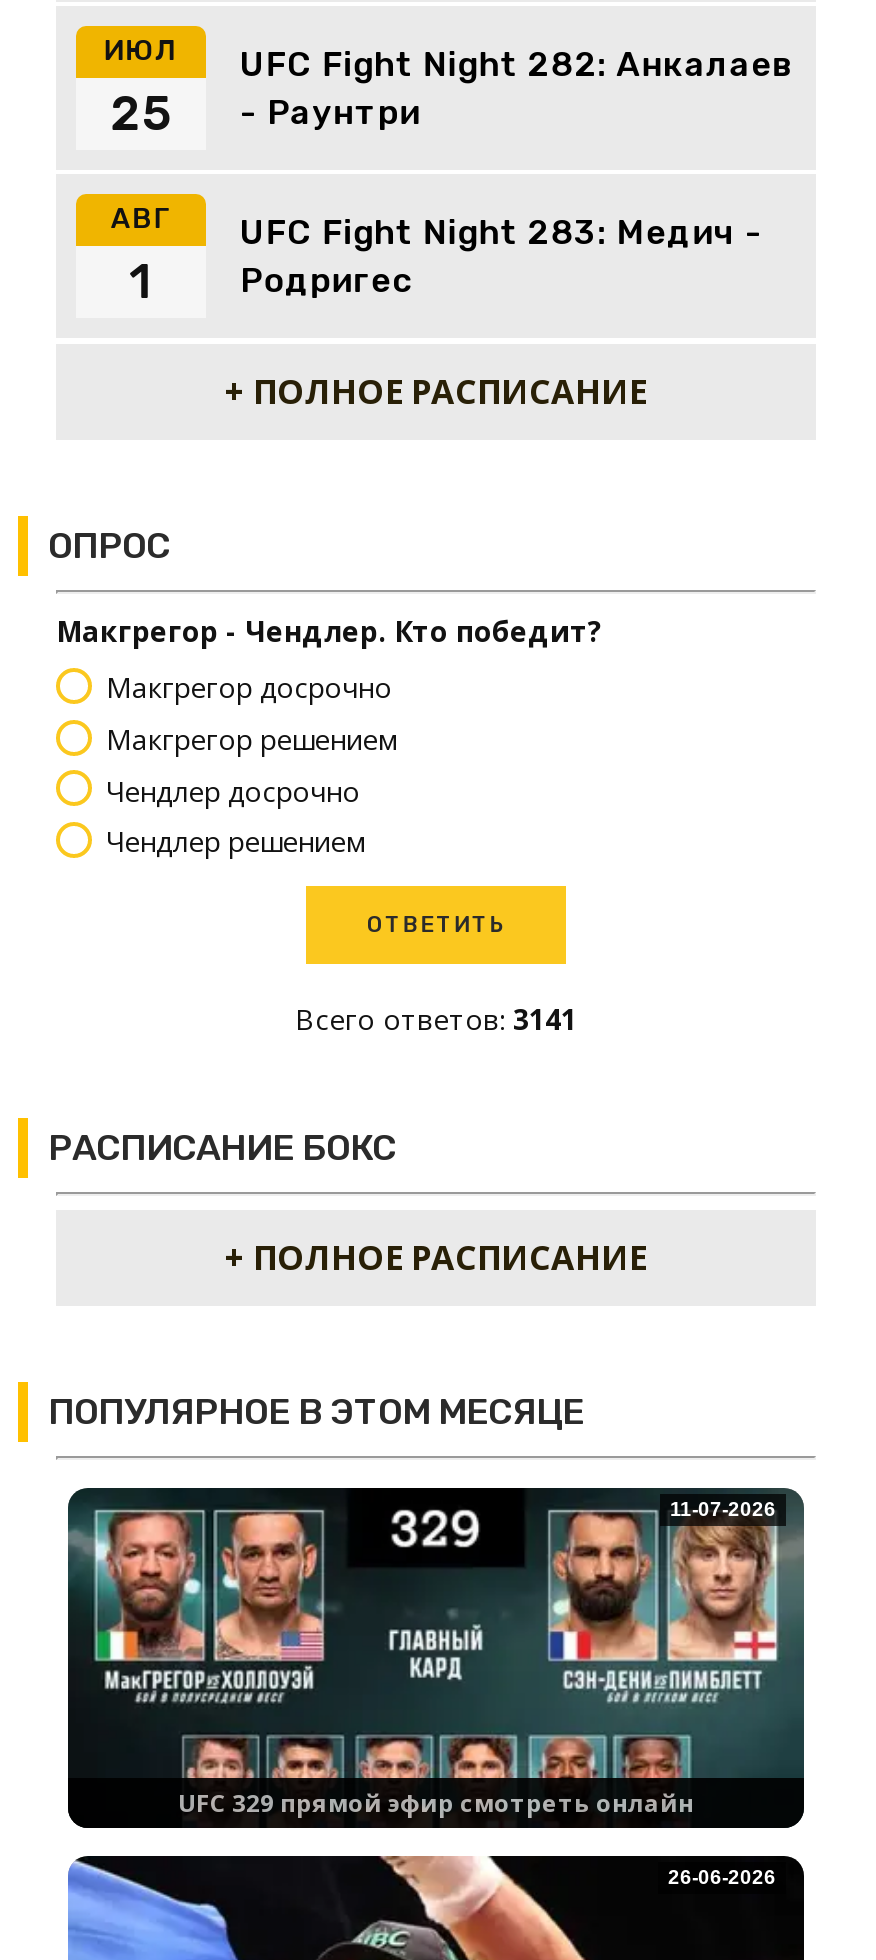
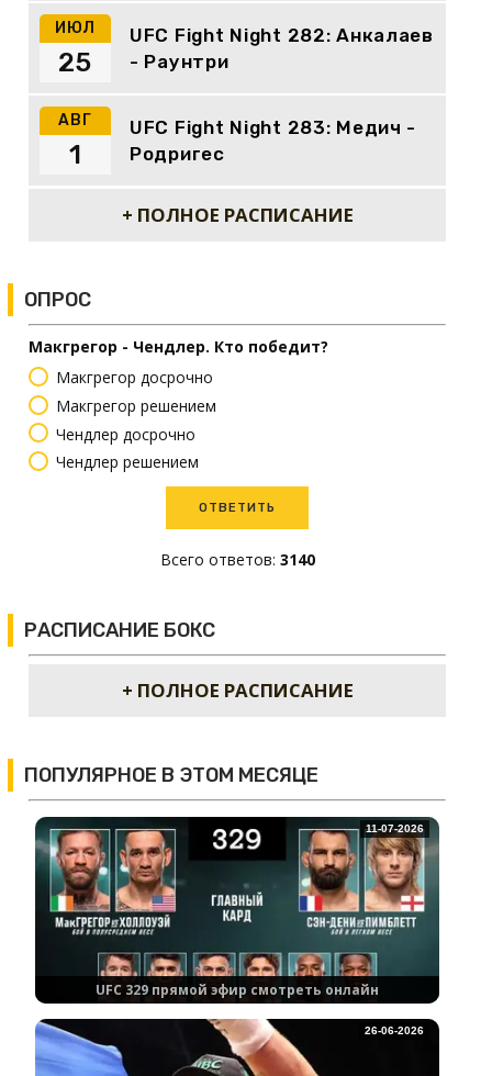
[295,1000,577,1038] Всего ответов: 3141 -> [160,549,315,570] Всего ответов: 3140

